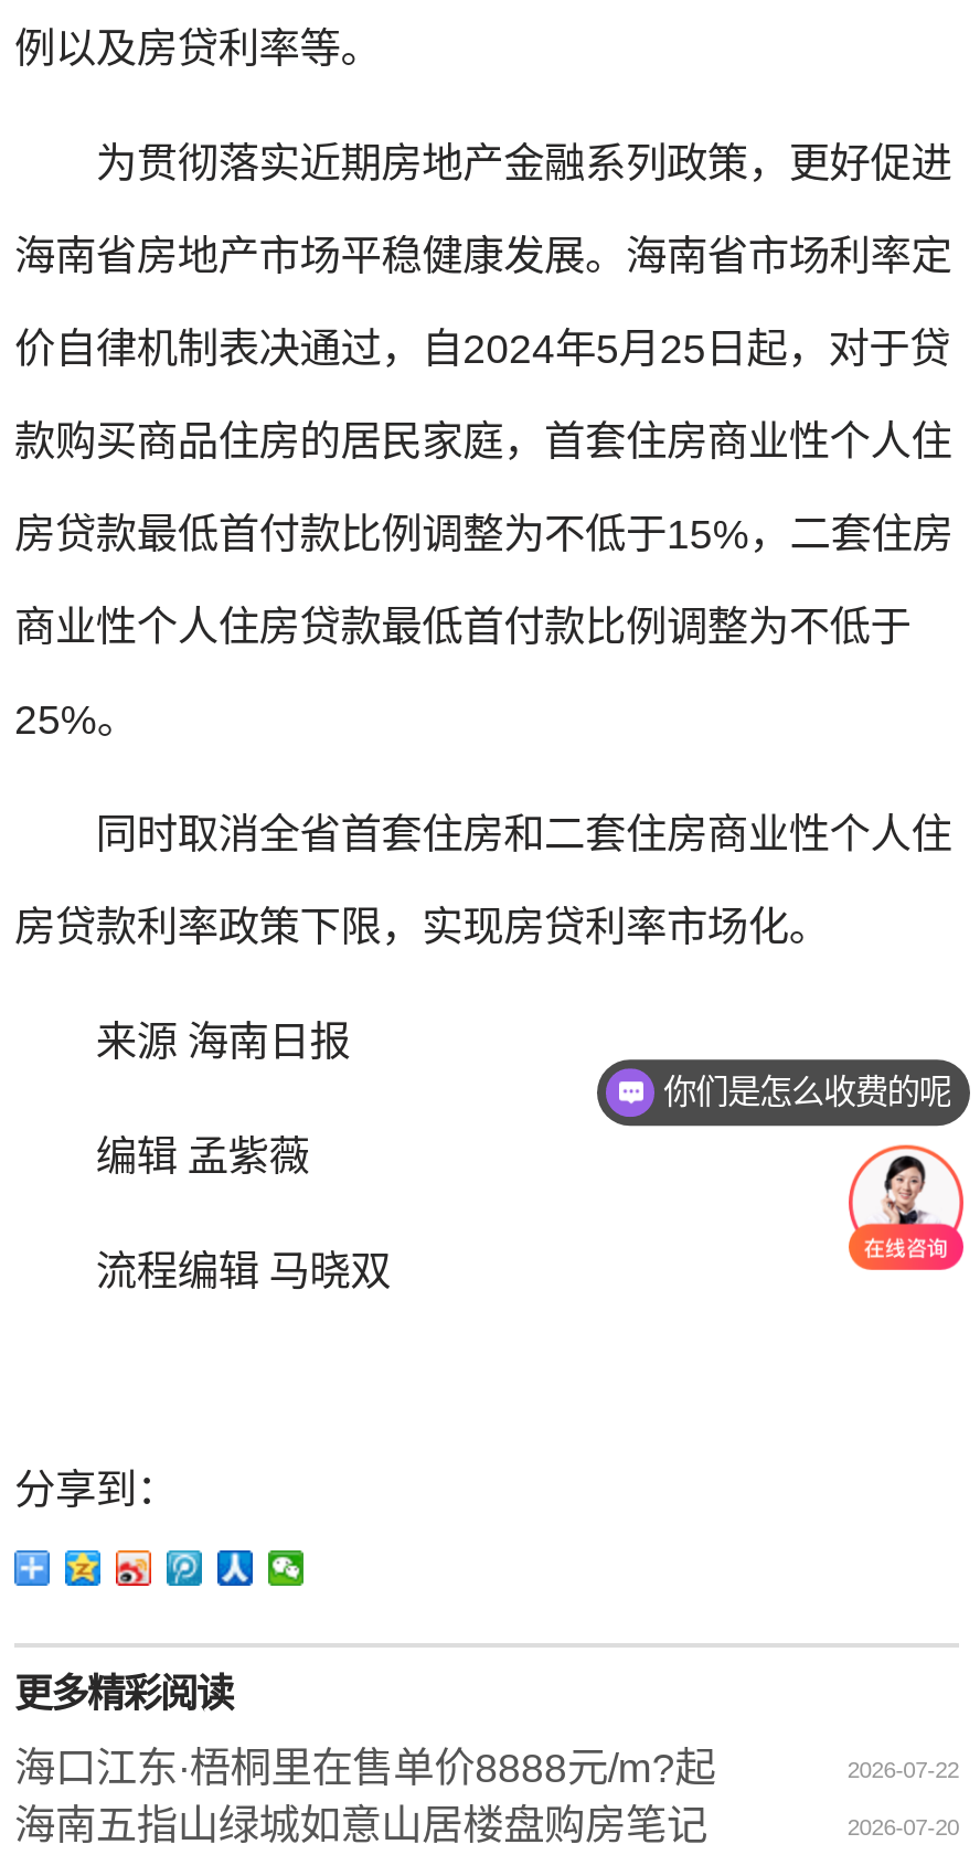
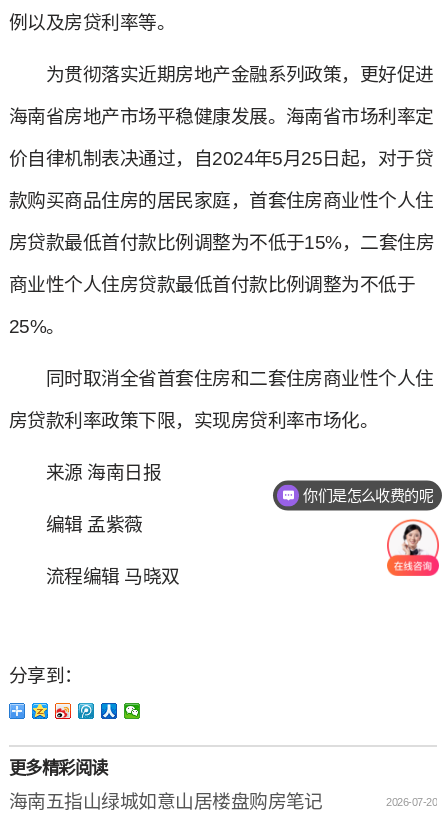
[14,1744,959,1790] 海口江东·梧桐里在售单价8888元/m?起 | 2026-07-22 -> none

